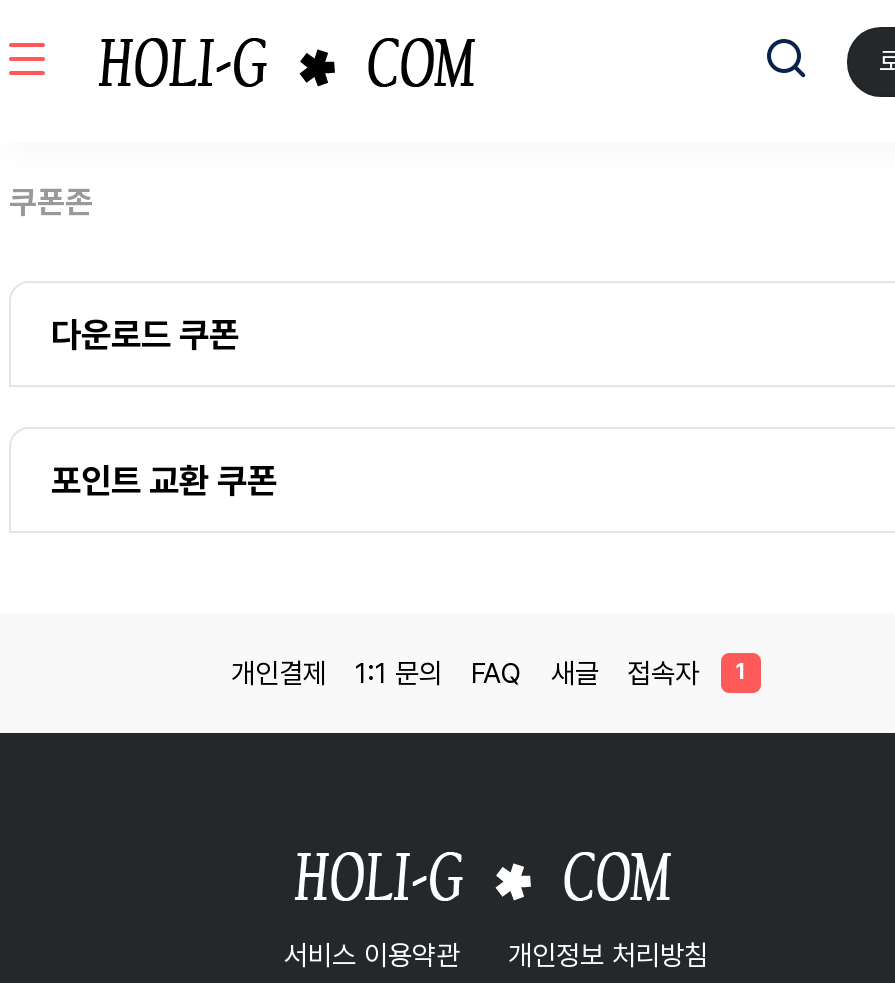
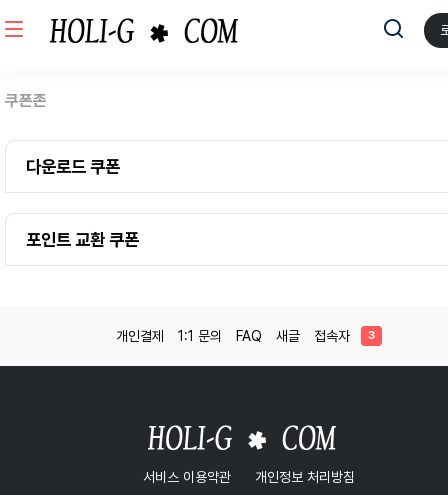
[231,657,747,689] 개인결제 1:1 문의 FAQ 새글 접속자 1 -> [115,328,374,344] 개인결제 1:1 문의 FAQ 새글 접속자 3

